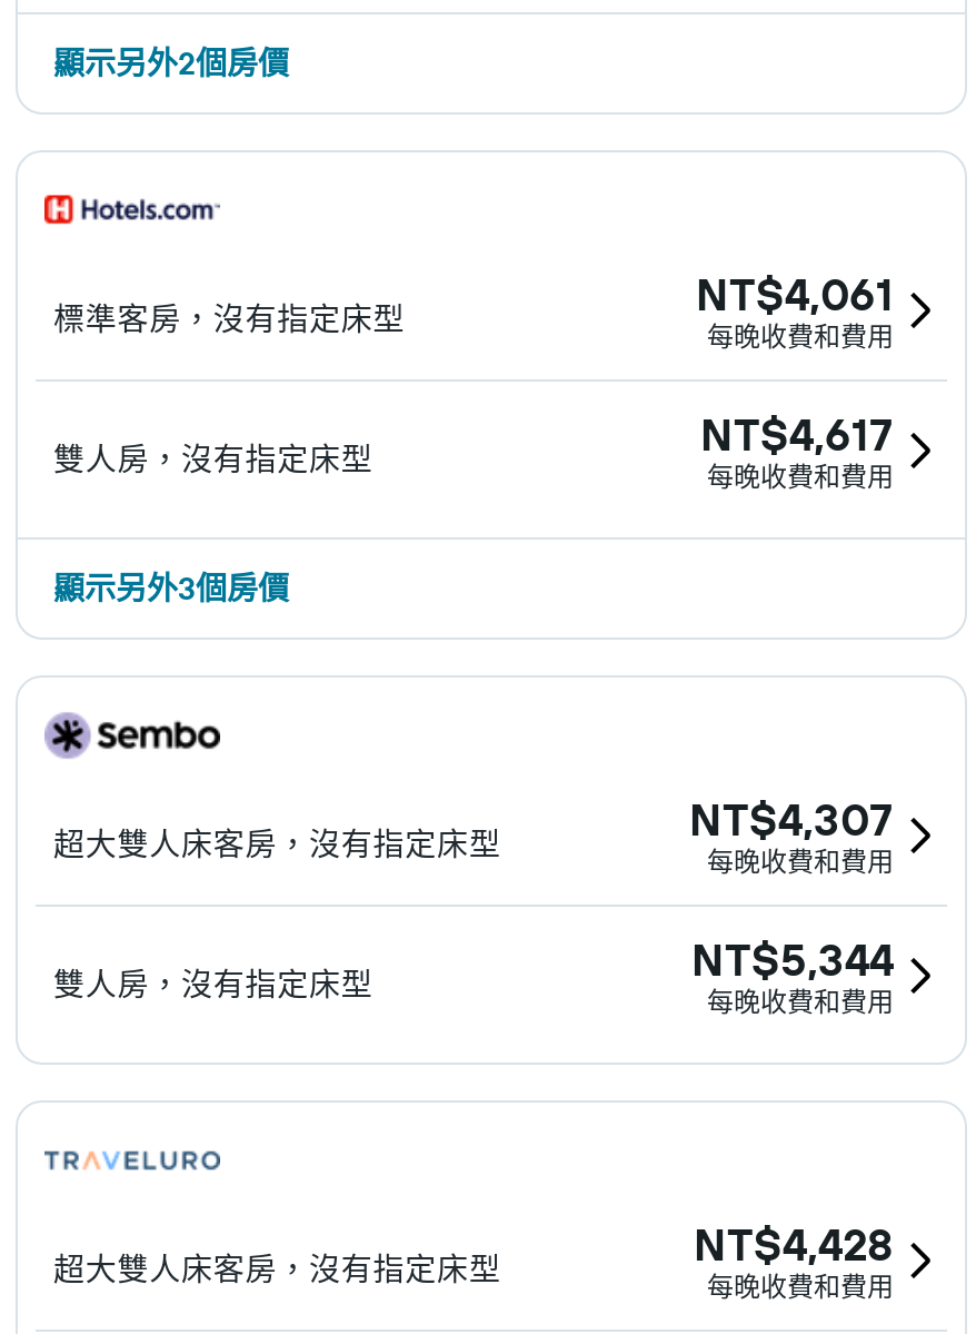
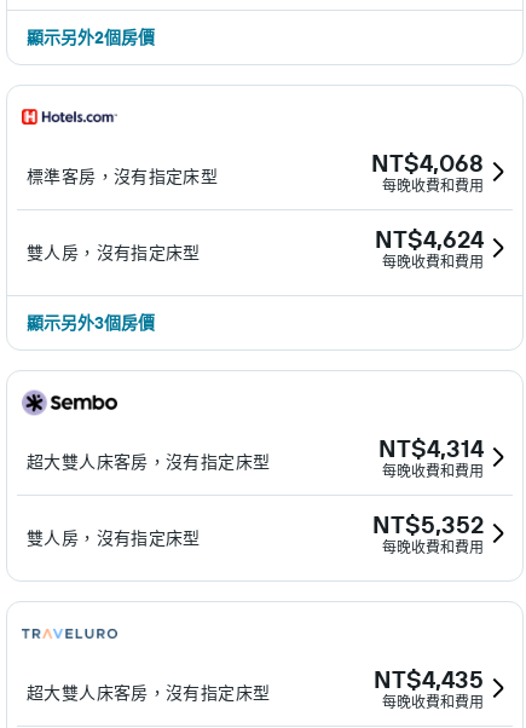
[696,266,894,322] NT$4,061 -> [371,148,484,178] NT$4,068
[700,406,894,462] NT$4,617 -> [375,224,484,254] NT$4,624
[689,791,894,847] NT$4,307 -> [378,433,484,463] NT$4,314
[691,931,894,987] NT$5,344 -> [372,509,484,539] NT$5,352
[694,1216,894,1272] NT$4,428 -> [374,664,484,694] NT$4,435

